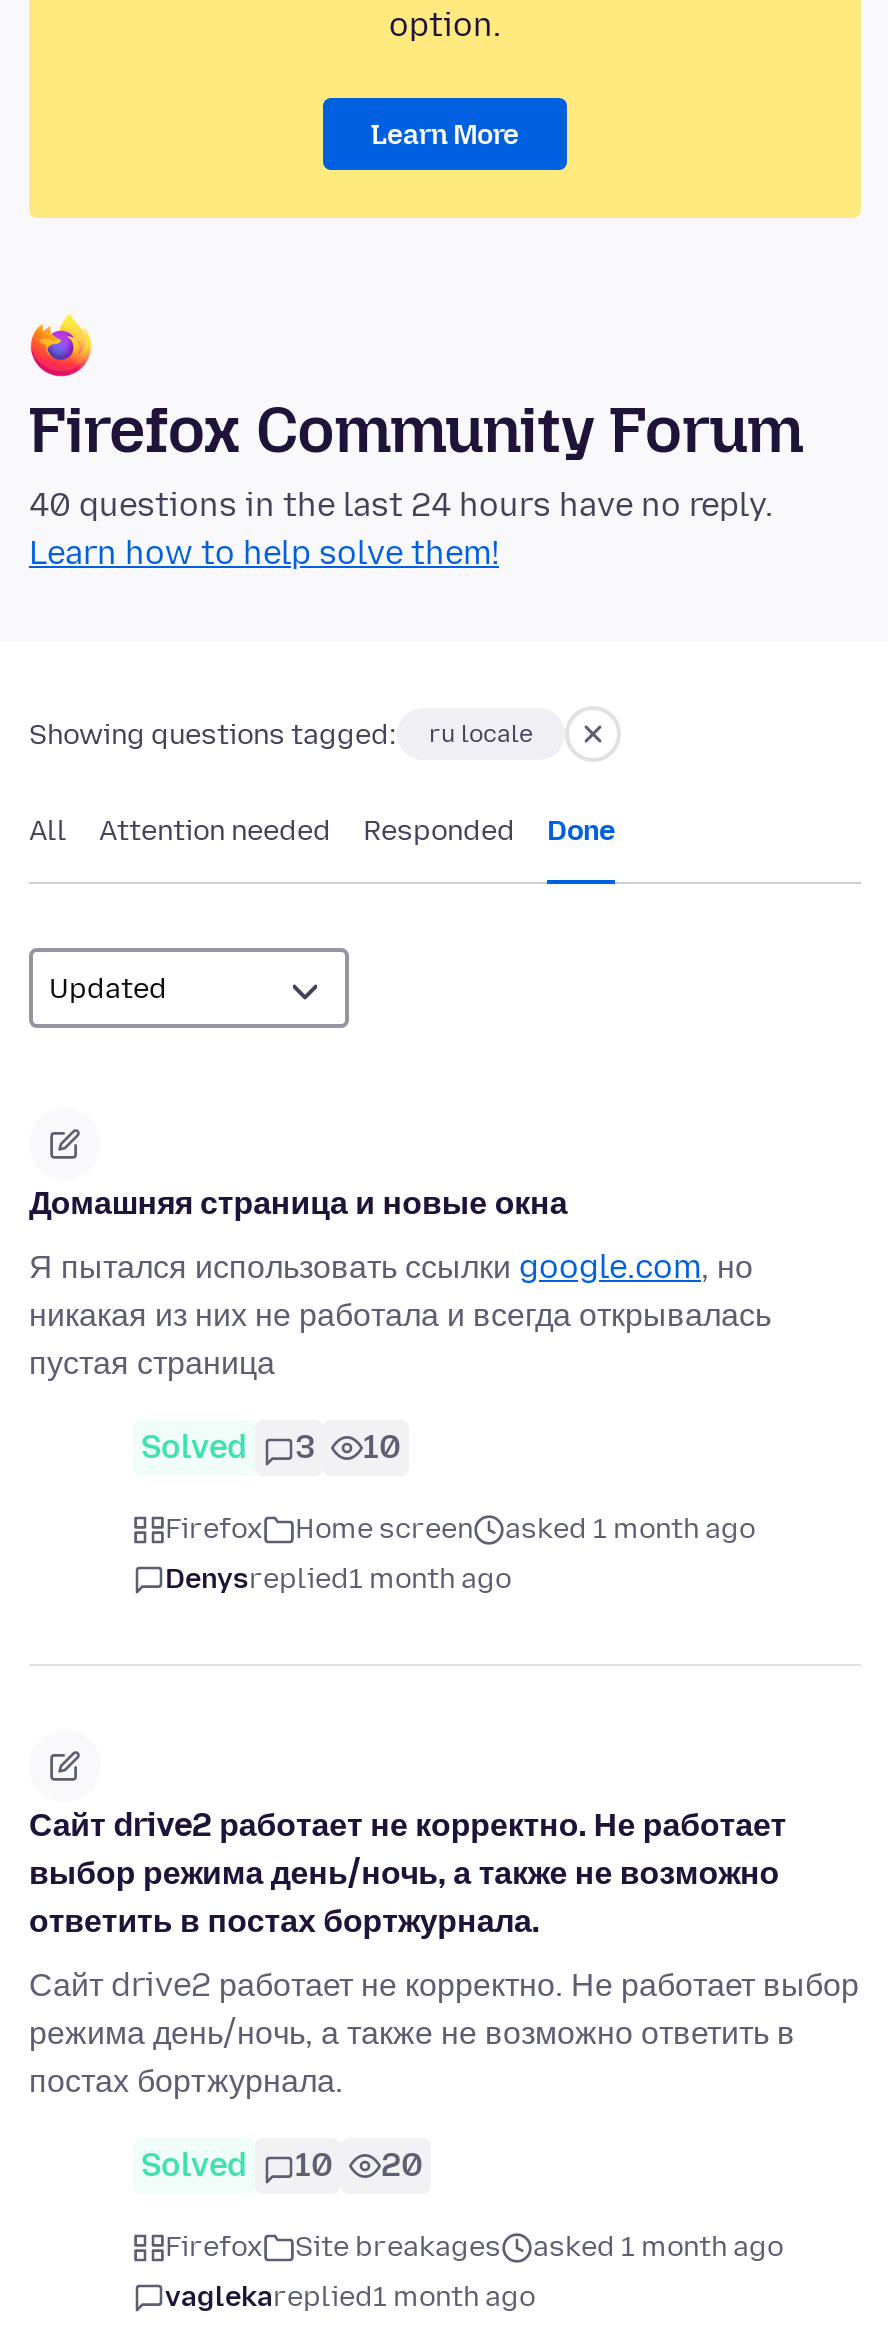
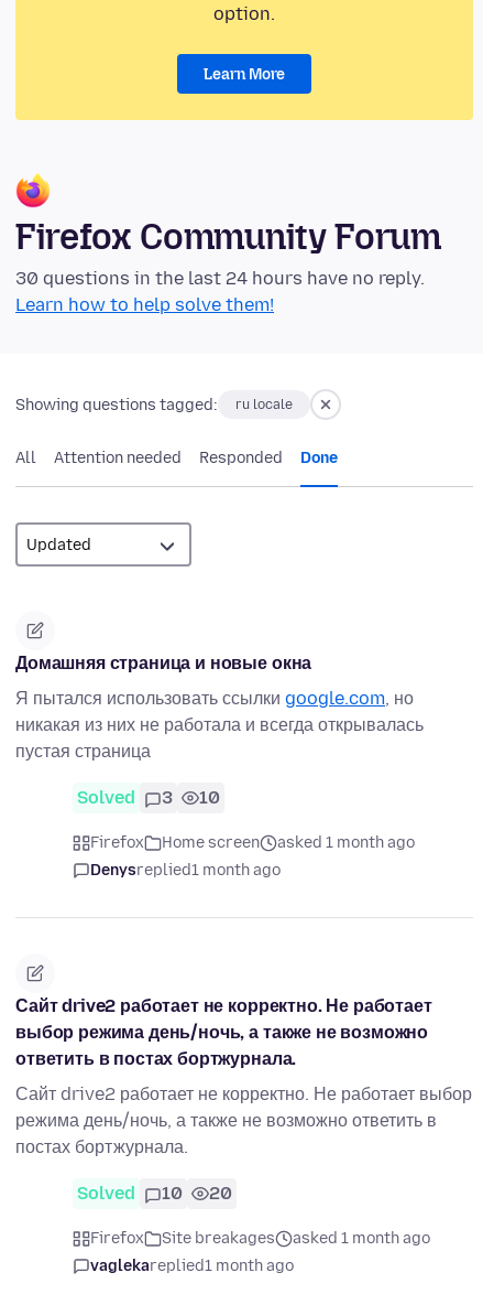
[29,487,773,525] 40 questions in the last 24 hours have no reply. -> [15,268,425,289] 30 questions in the last 24 hours have no reply.

